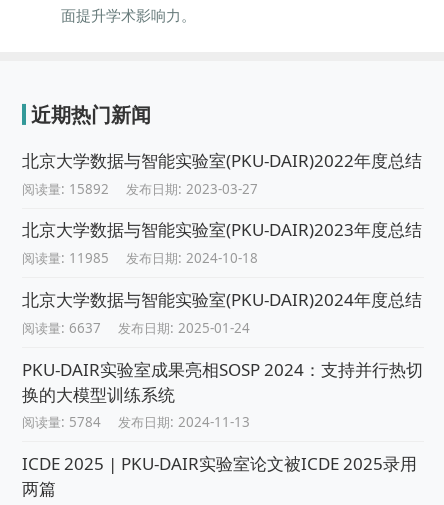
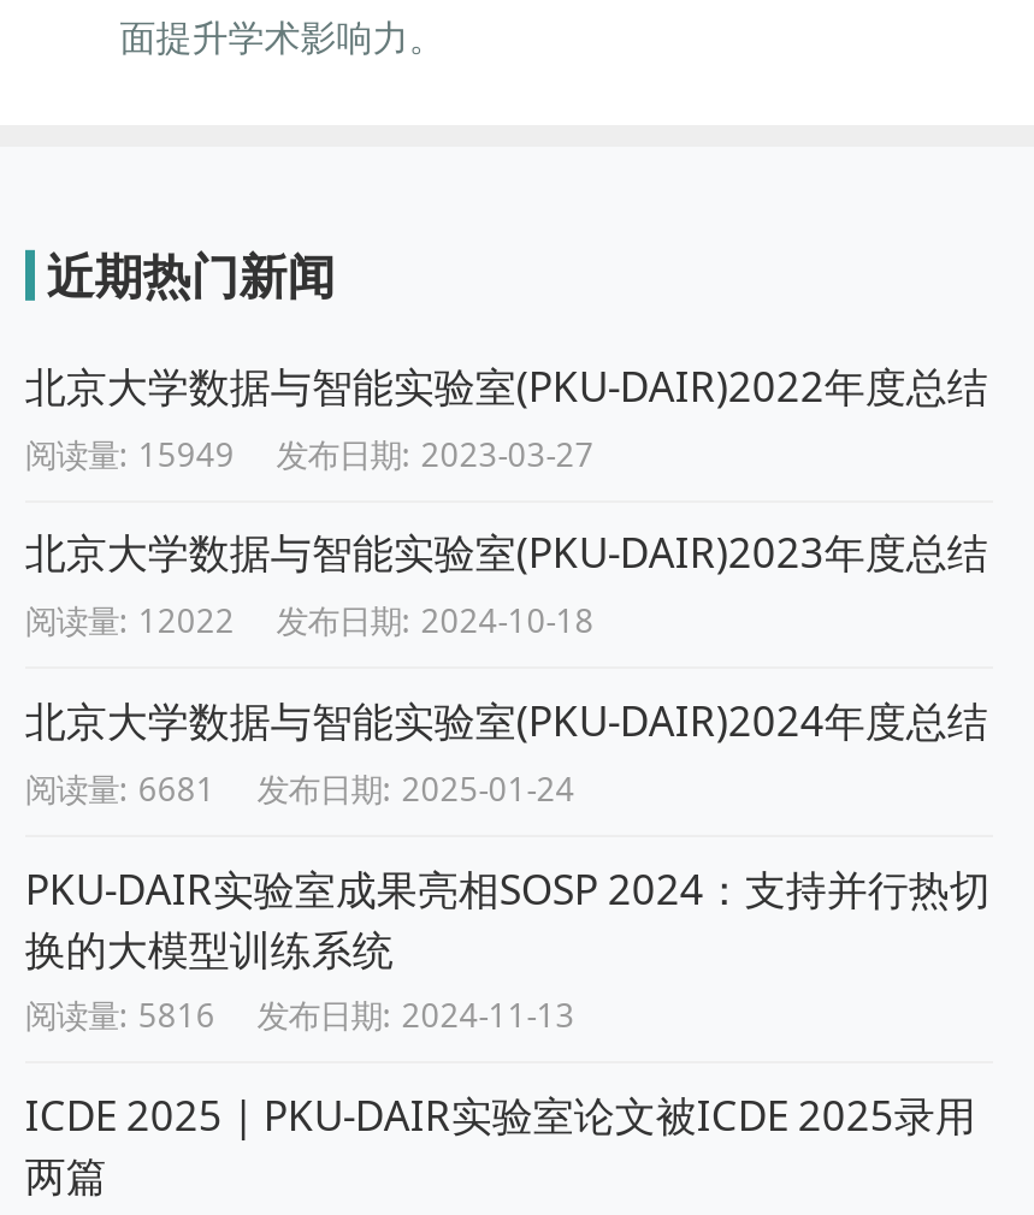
[22,179,258,197] 阅读量: 15892 发布日期: 2023-03-27 -> [25,432,594,475] 阅读量: 15949 发布日期: 2023-03-27
[22,249,258,267] 阅读量: 11985 发布日期: 2024-10-18 -> [25,600,594,643] 阅读量: 12022 发布日期: 2024-10-18
[22,319,250,337] 阅读量: 6637 发布日期: 2025-01-24 -> [25,767,575,810] 阅读量: 6681 发布日期: 2025-01-24
[22,413,250,431] 阅读量: 5784 发布日期: 2024-11-13 -> [25,995,575,1038] 阅读量: 5816 发布日期: 2024-11-13

